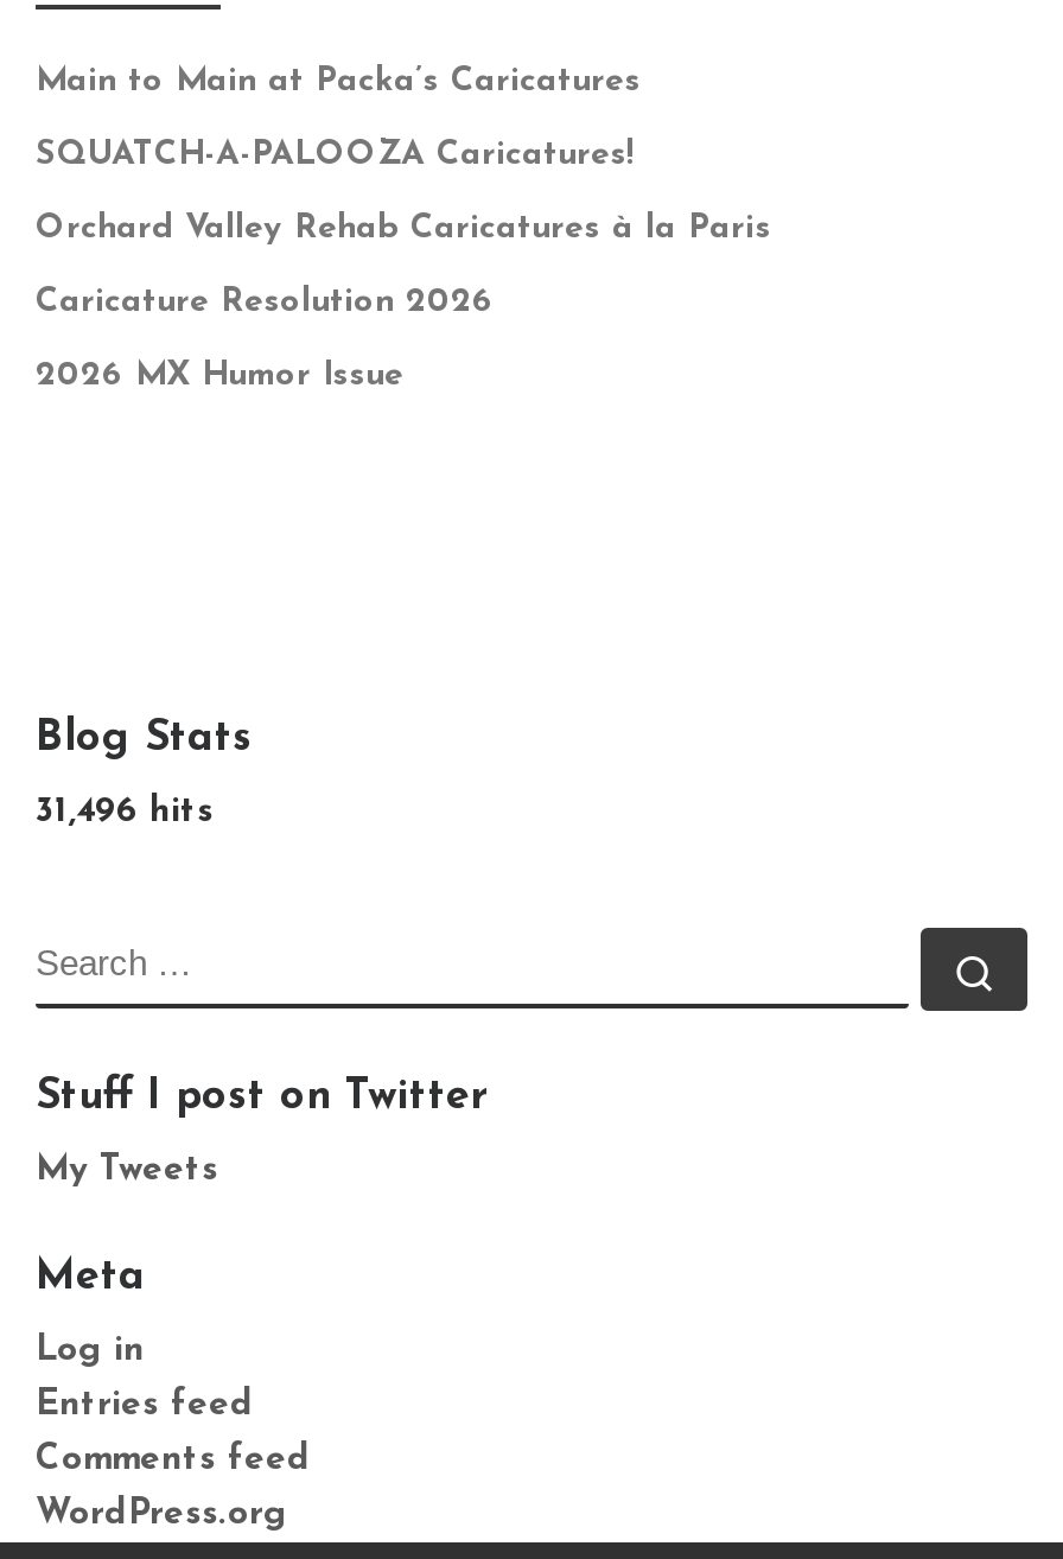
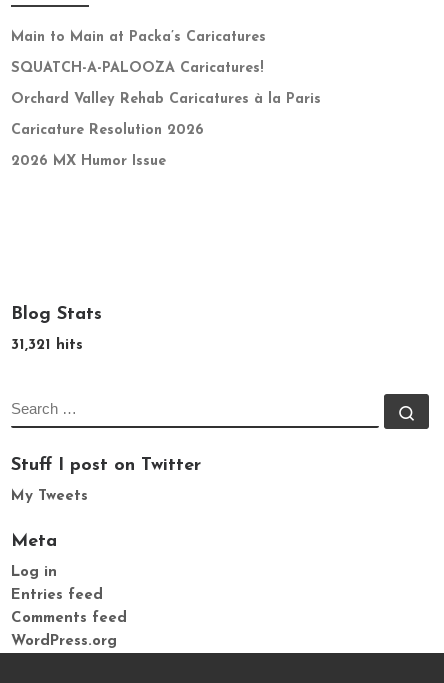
[36,794,214,830] 31,496 hits -> [11,338,83,353] 31,321 hits

